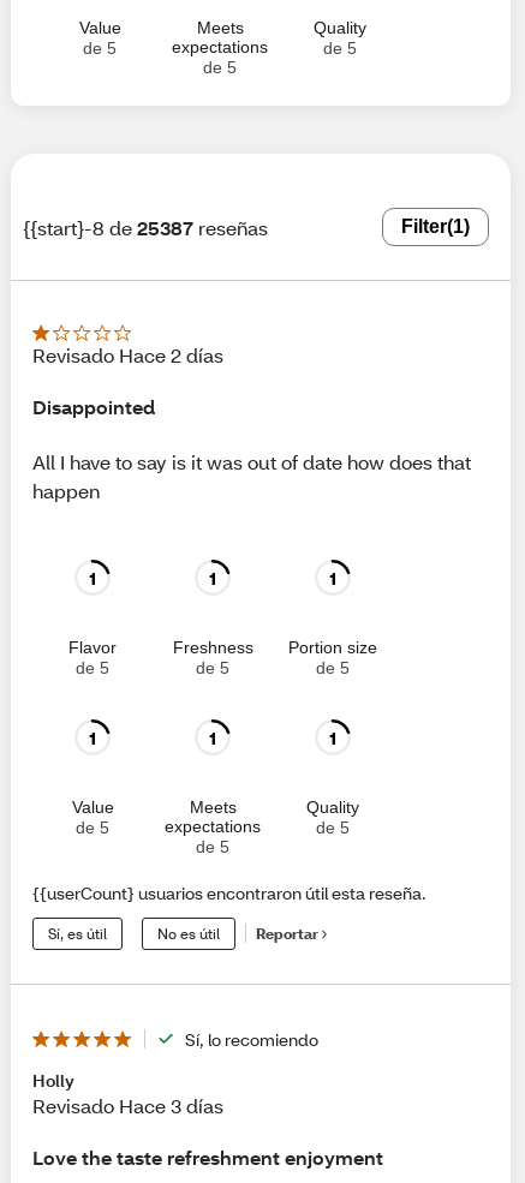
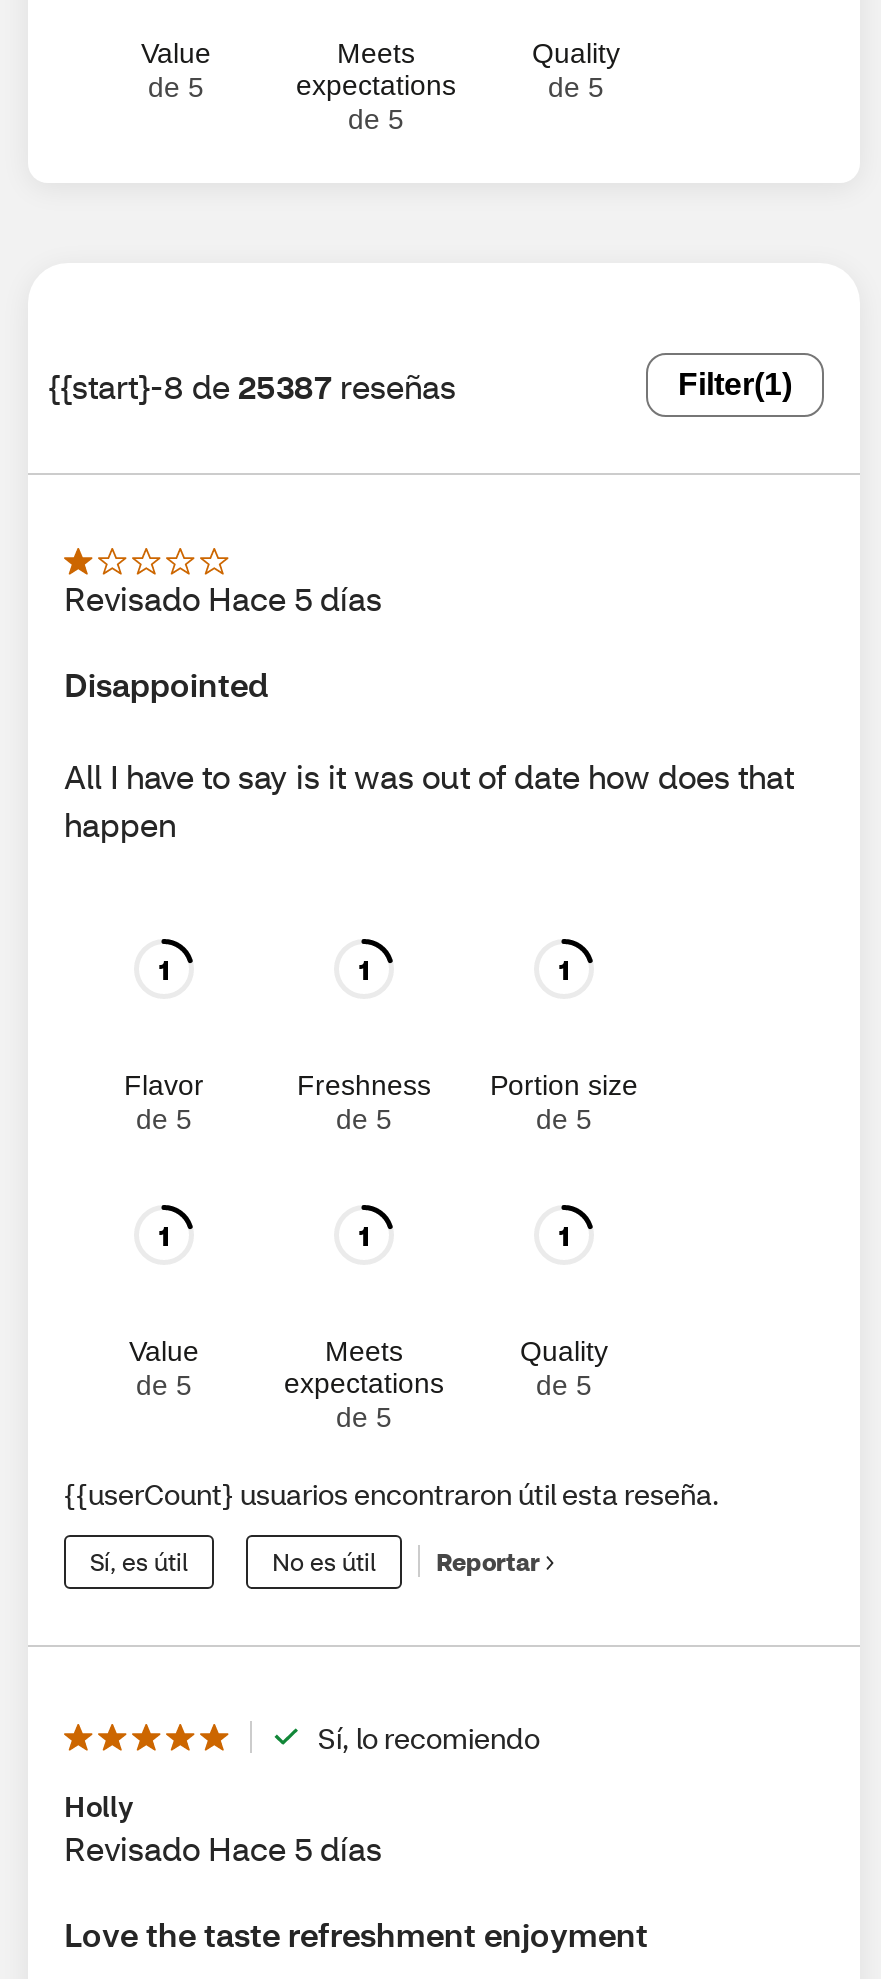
[32,342,223,368] Revisado Hace 2 días -> [64,577,382,619] Revisado Hace 5 días
[32,1092,223,1118] Revisado Hace 3 días -> [64,1826,382,1868] Revisado Hace 5 días

